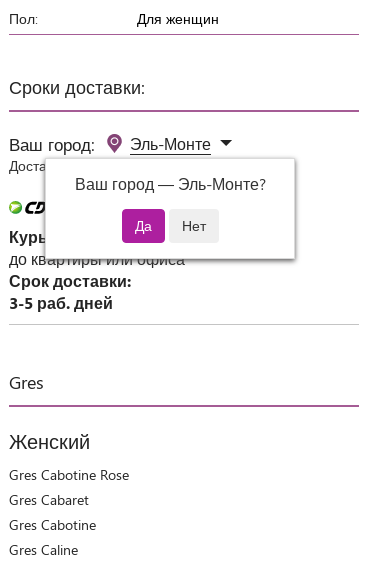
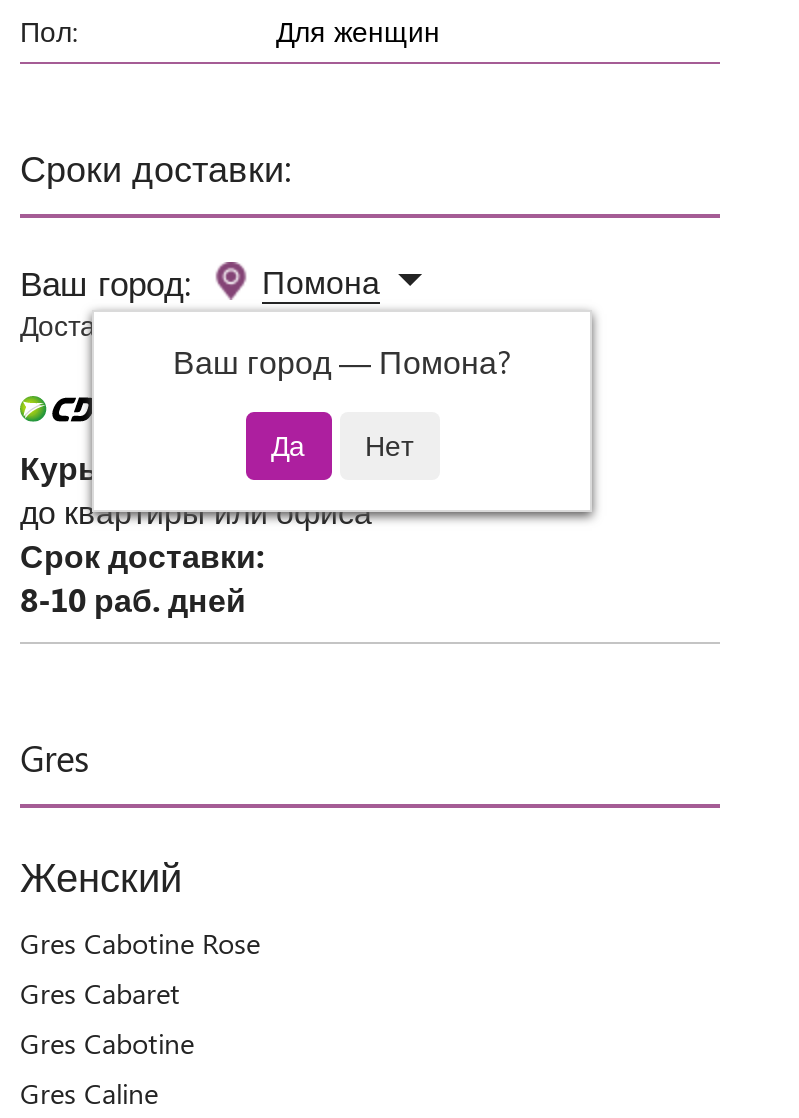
[130,133,211,154] Эль-Монте -> [262,259,380,301] Помона
[74,173,265,194] Ваш город — Эль-Монте? -> [173,339,511,381] Ваш город — Помона?
[9,292,113,313] 3-5 раб. дней -> [20,577,246,619] 8-10 раб. дней

